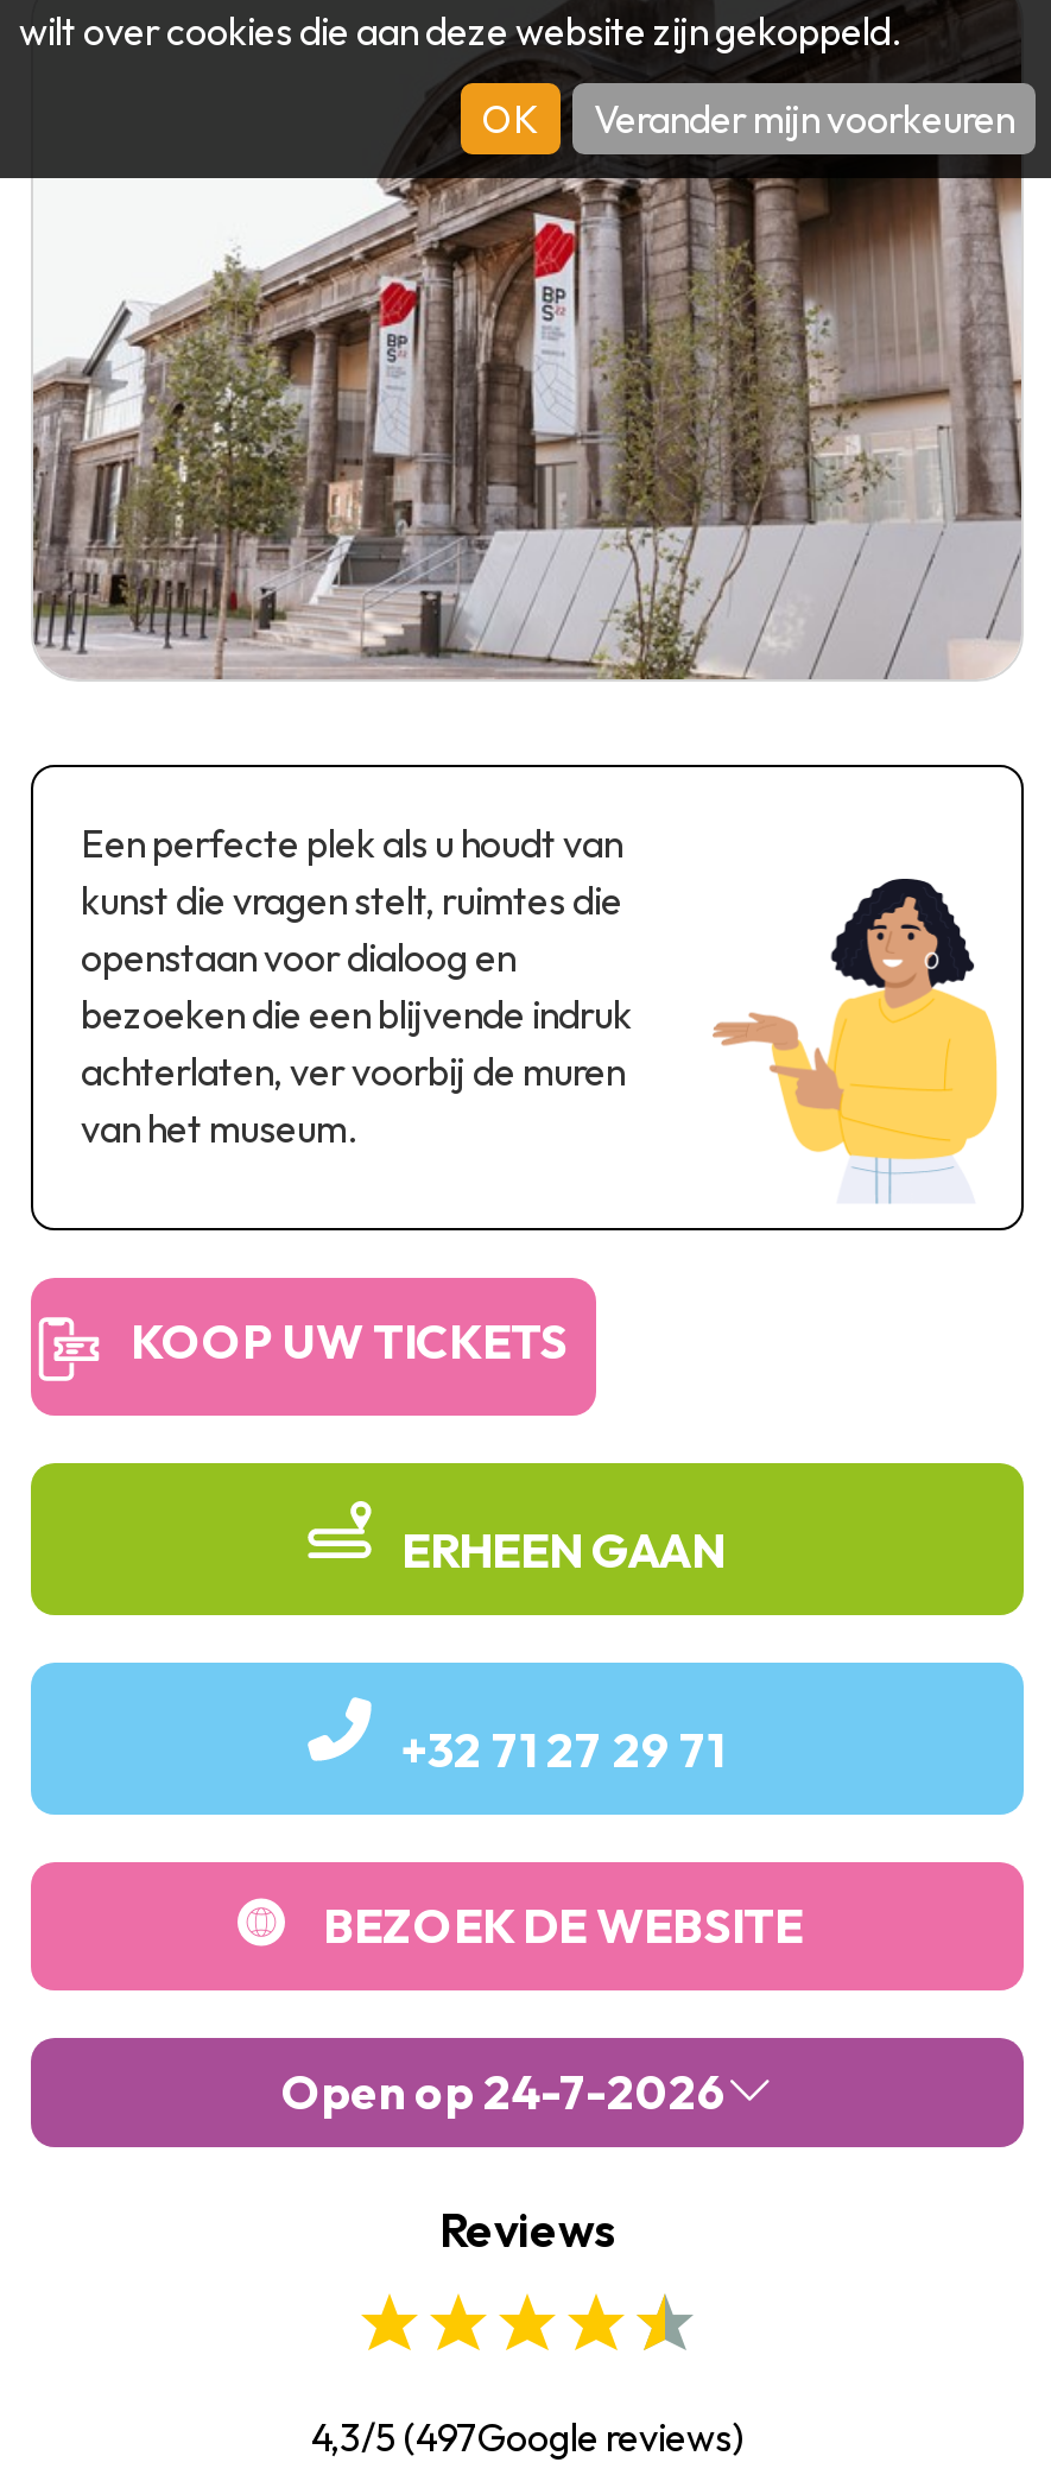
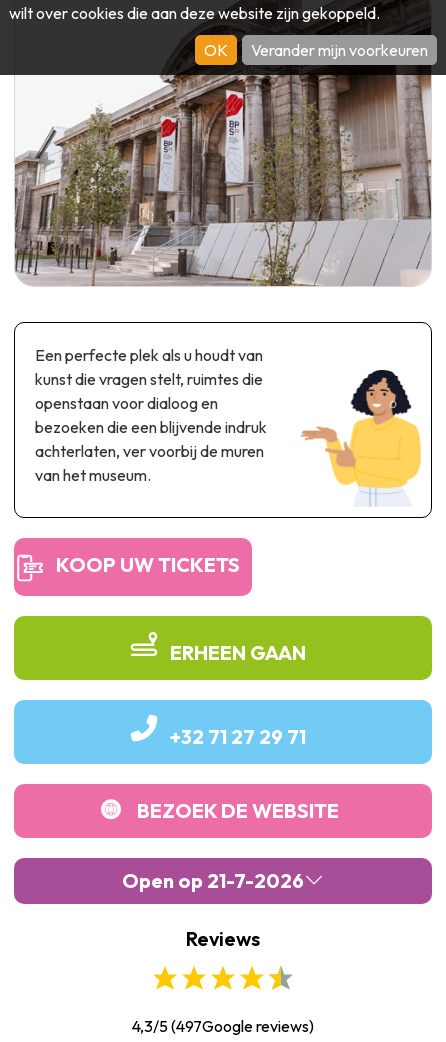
[281,2061,726,2120] Open op 24-7-2026 -> [122,867,304,892] Open op 21-7-2026

